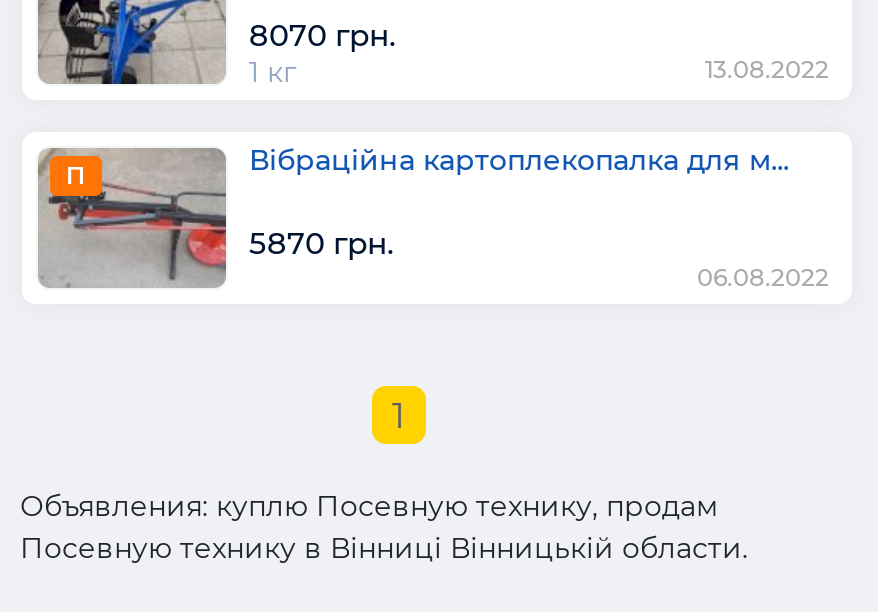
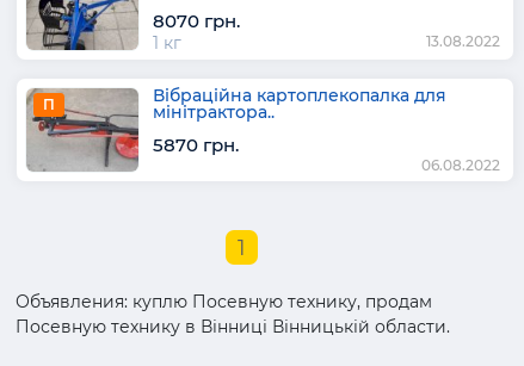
[249,142,789,178] Вібраційна картоплекопалка для м... -> [152,84,446,123] Вібраційна картоплекопалка для | мінітрактора..

